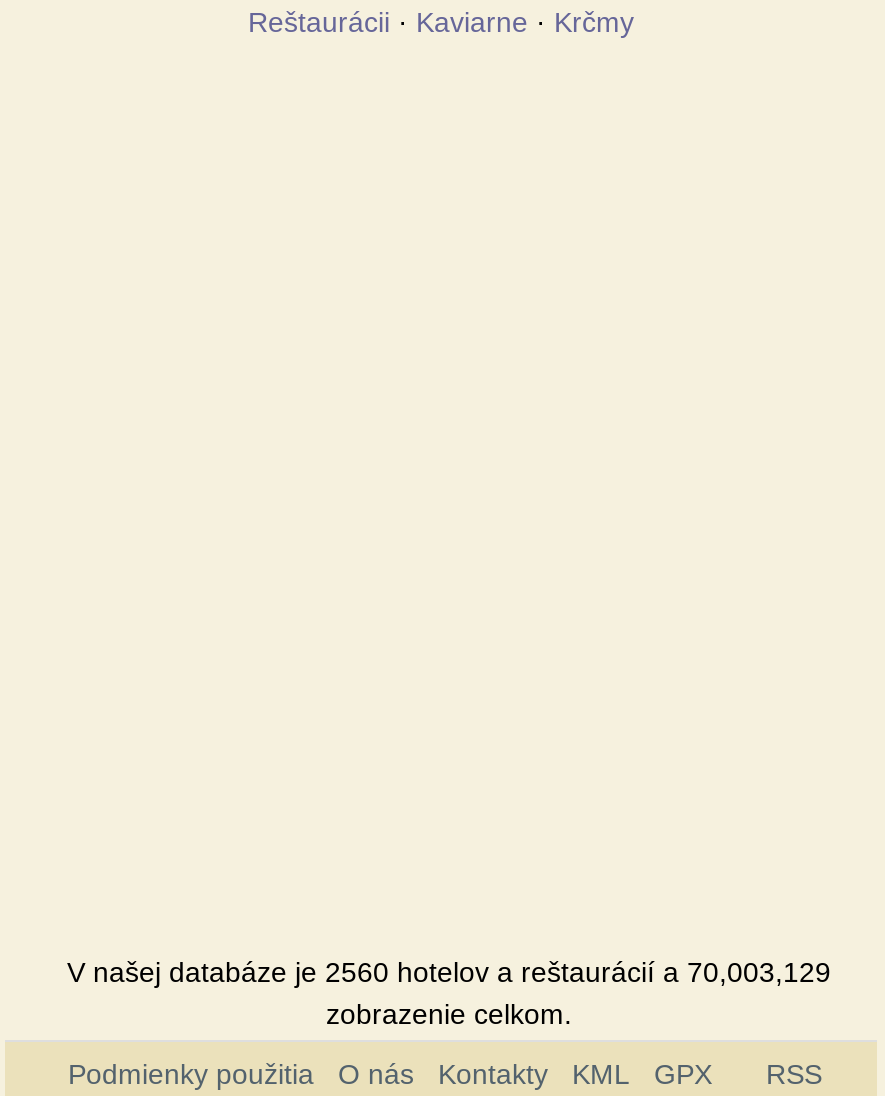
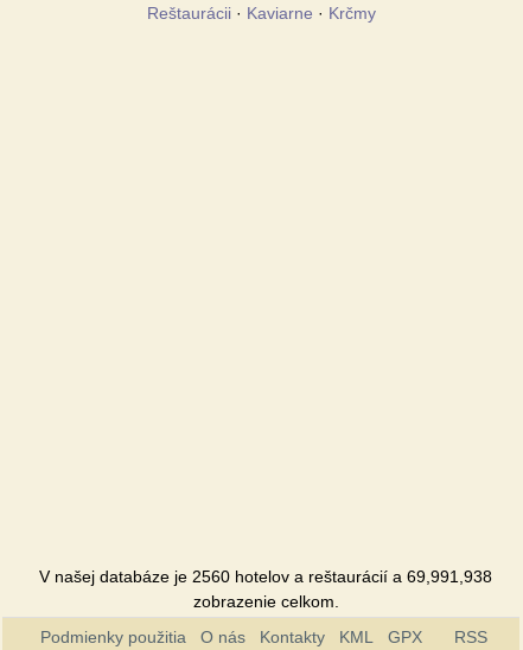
[67,956,831,988] V našej databáze je 2560 hotelov a reštaurácií a 70,003,129 -> [39,567,492,586] V našej databáze je 2560 hotelov a reštaurácií a 69,991,938

